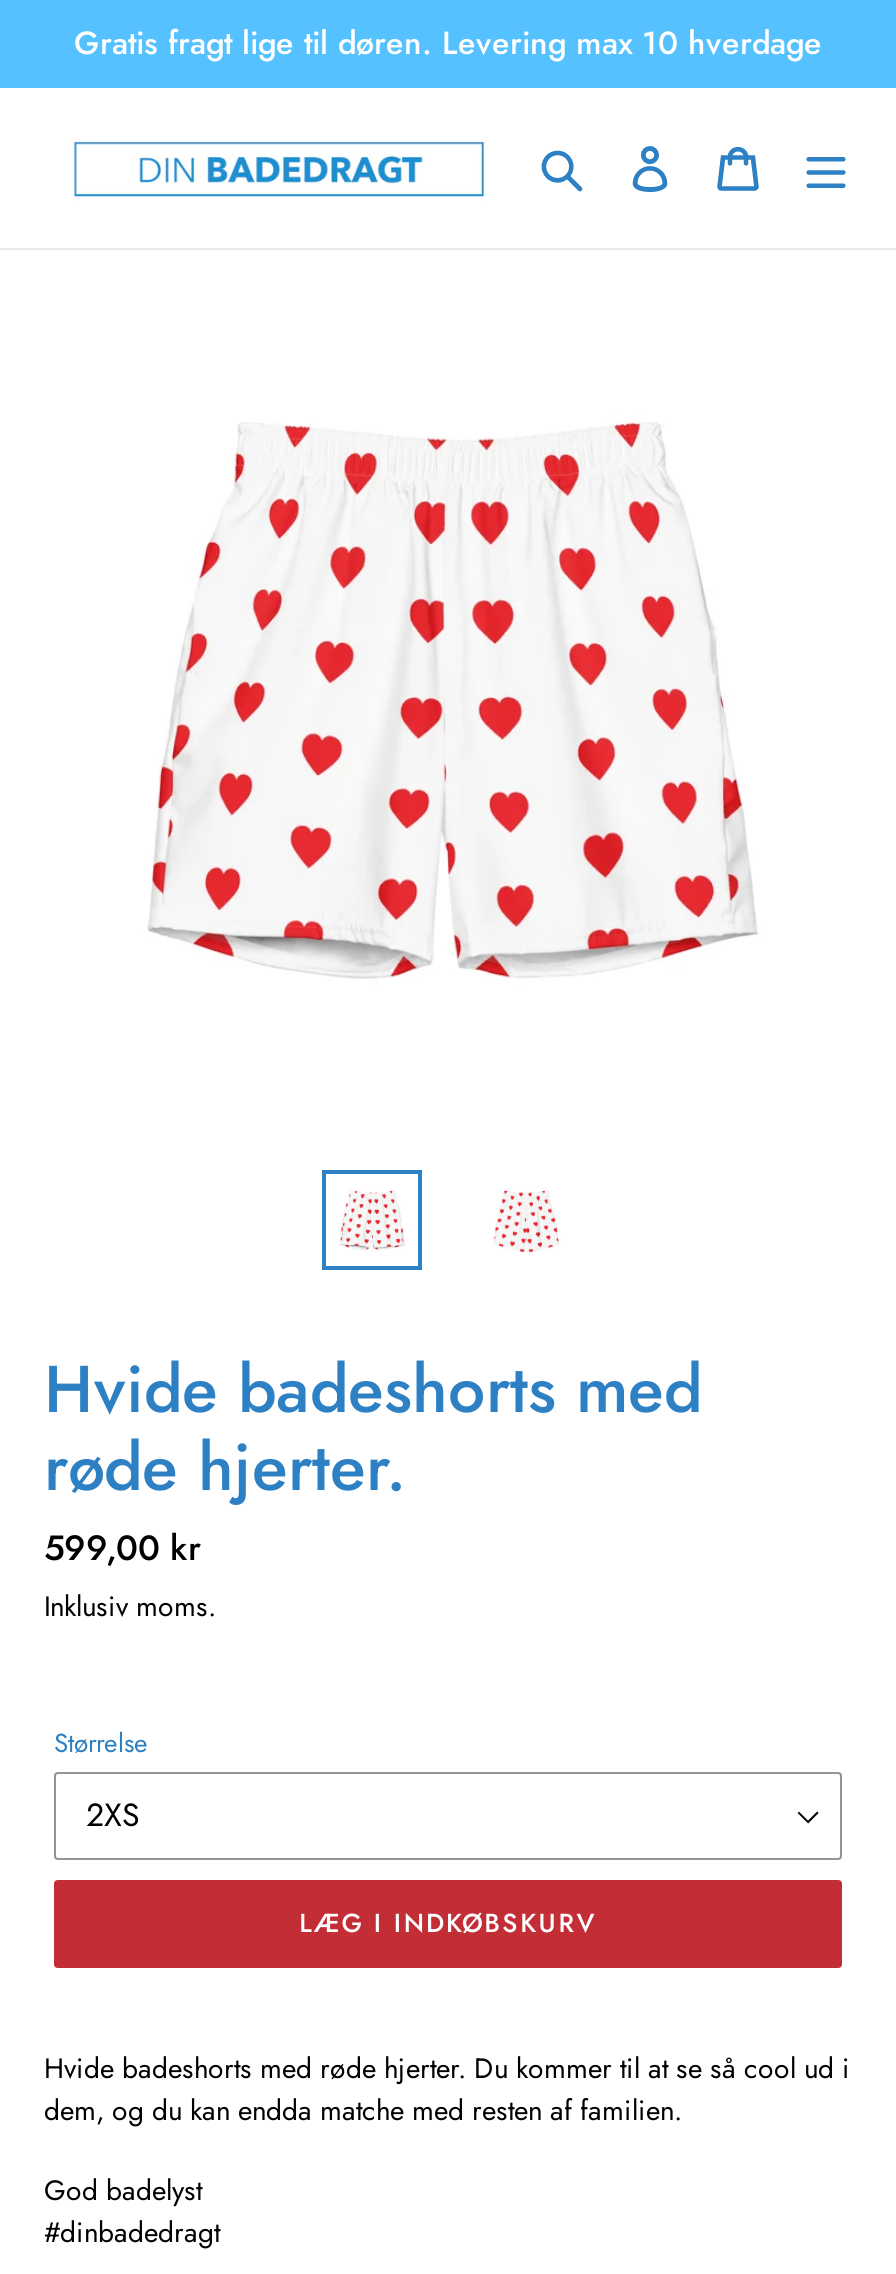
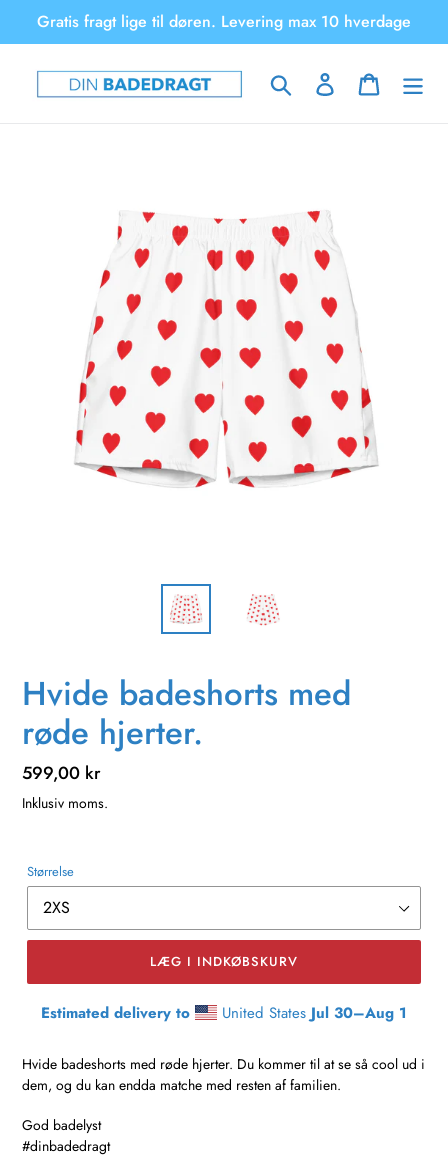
none -> [41,1002,407,1024] Estimated delivery to | United States Jul 30–Aug 1

